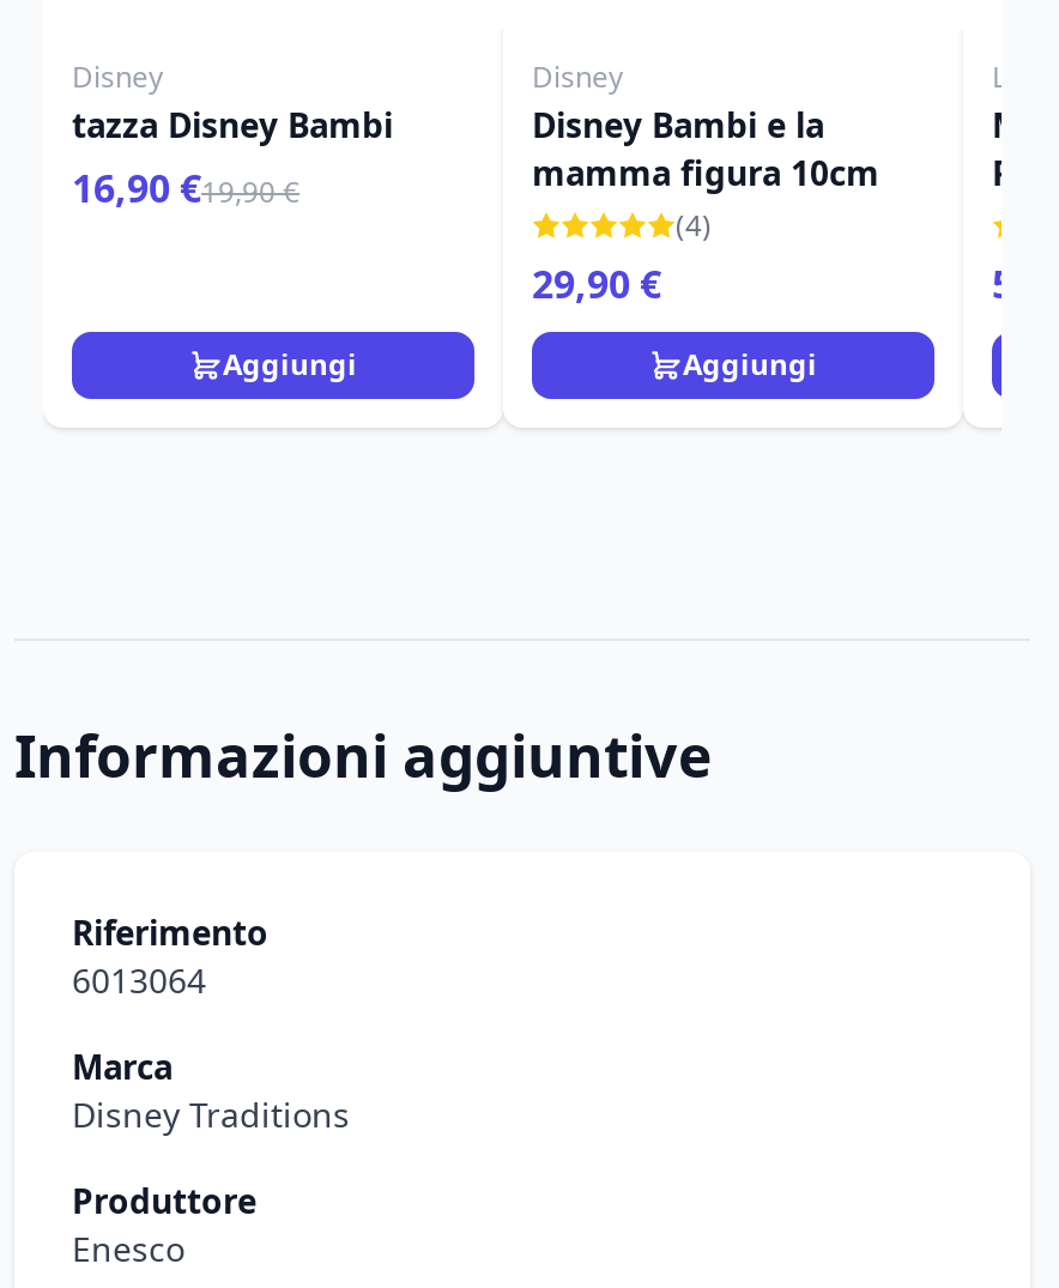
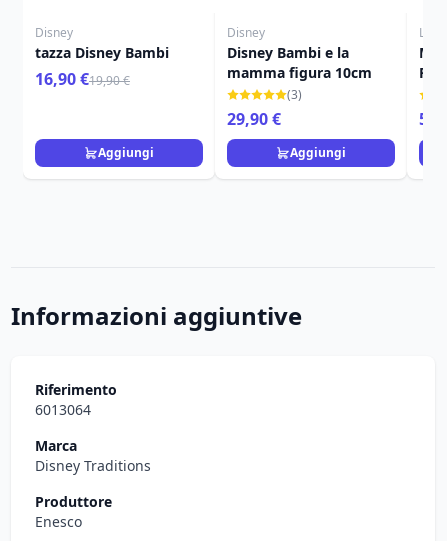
[676,205,712,246] (4) -> [287,86,302,103] (3)

